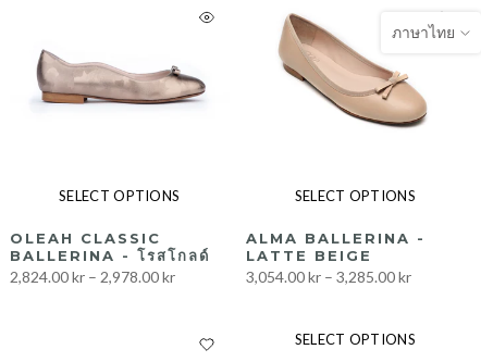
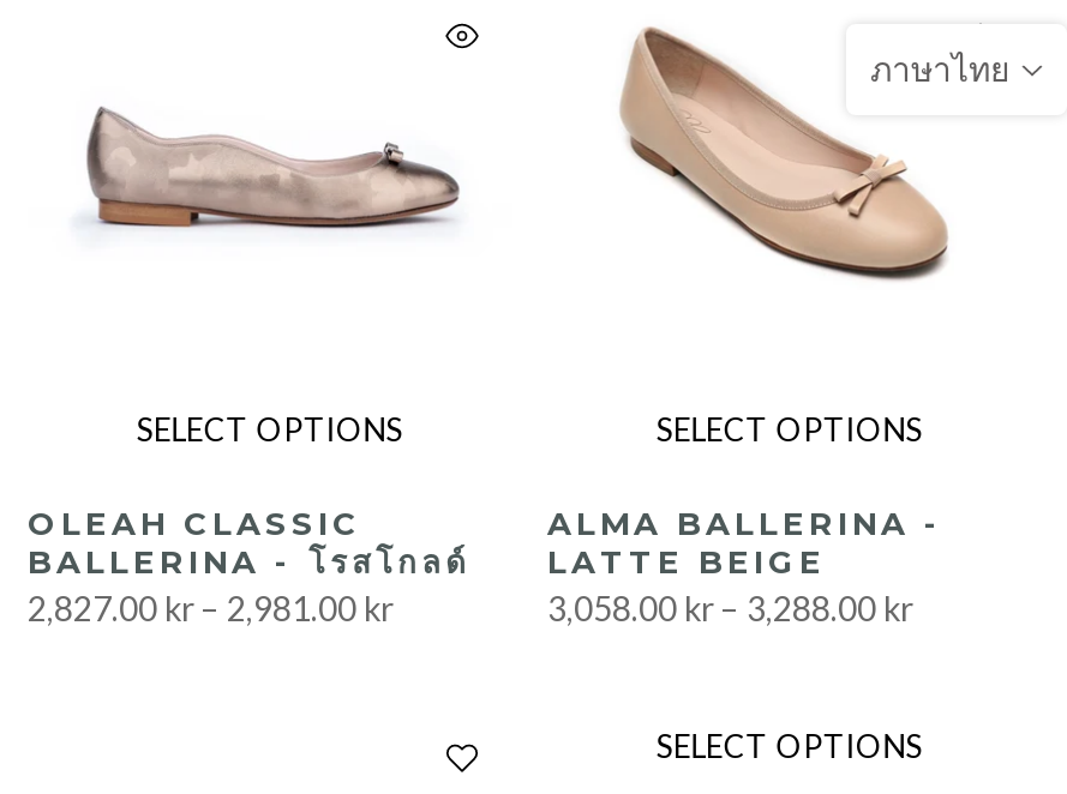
[10,267,175,286] 2,824.00 kr – 2,978.00 kr -> [28,588,392,628] 2,827.00 kr – 2,981.00 kr
[245,267,411,286] 3,054.00 kr – 3,285.00 kr -> [547,588,912,628] 3,058.00 kr – 3,288.00 kr

